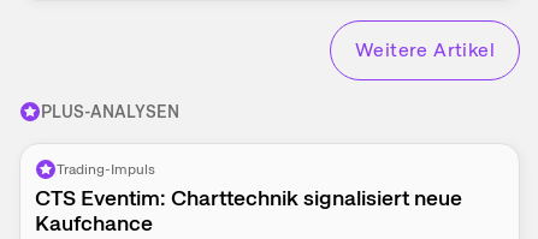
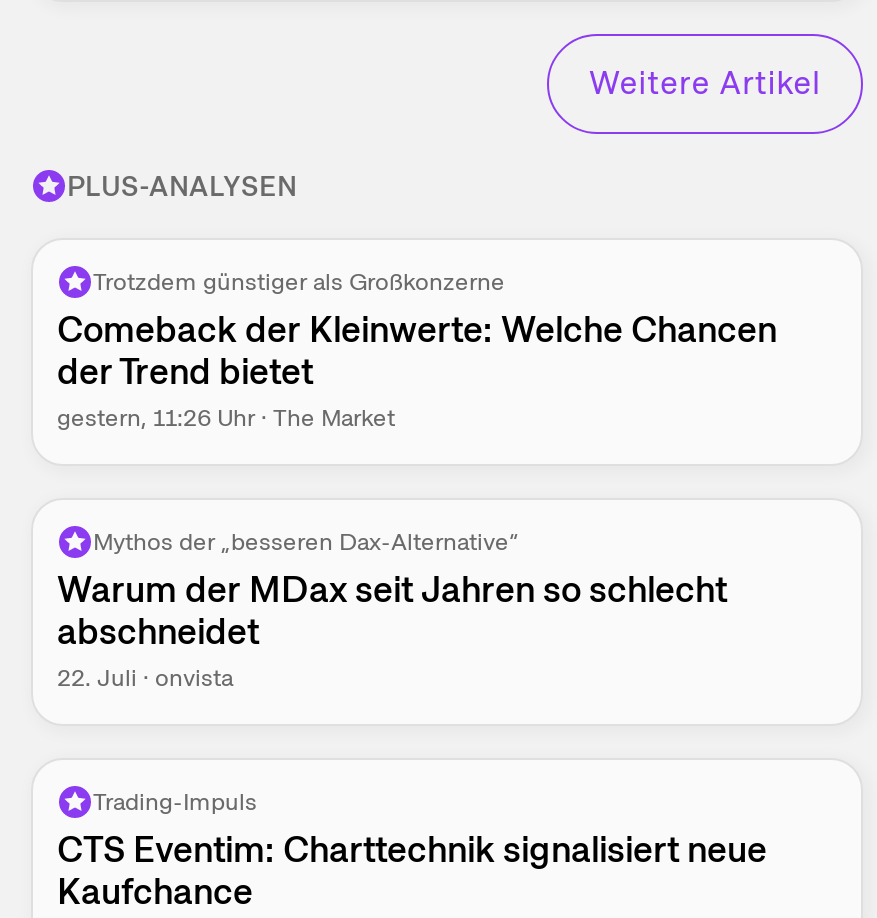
none -> [57,265,777,433] Trotzdem günstiger als Großkonzerne | Comeback der Kleinwerte: Welche Chancen | der Trend bietet | gestern, 11:26 Uhr · The Market
none -> [57,525,727,693] Mythos der „besseren Dax-Alternative“ | Warum der MDax seit Jahren so schlecht | abschneidet | 22. Juli · onvista

